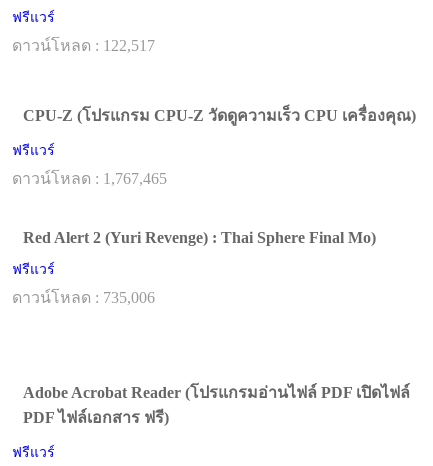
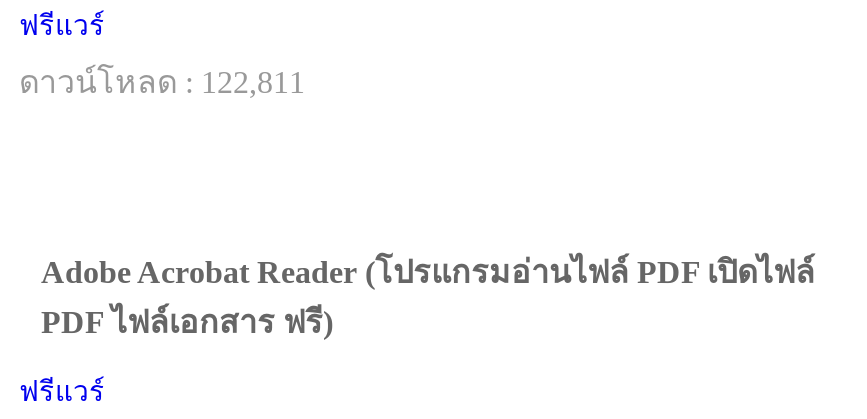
[12,37,155,54] ดาวน์โหลด : 122,517 -> [19,65,305,99] ดาวน์โหลด : 122,811
[12,107,416,187] CPU-Z (โปรแกรม CPU-Z วัดดูความเร็ว CPU เครื่องคุณ) | ฟรีแวร์ | ดาวน์โหลด : 1,767,465 -> none
[12,229,376,306] Red Alert 2 (Yuri Revenge) : Thai Sphere Final Mo) | ฟรีแวร์ | ดาวน์โหลด : 735,006 -> none

